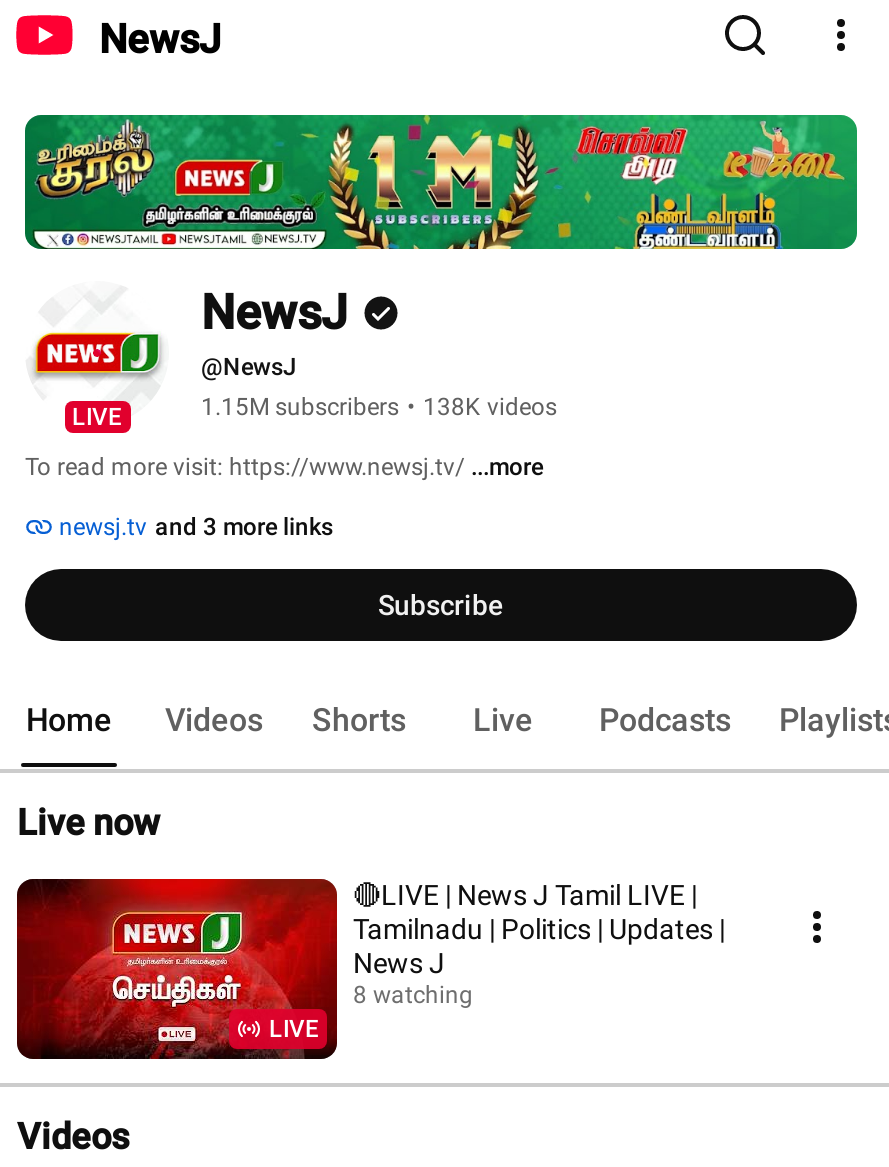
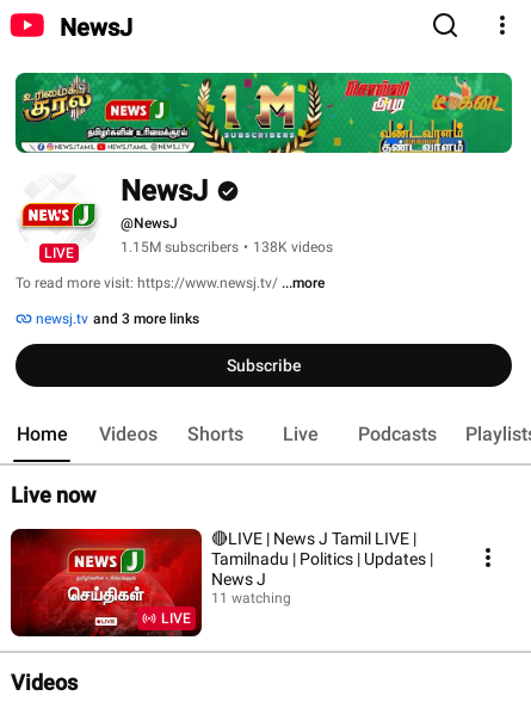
[353,981,473,1009] 8 watching -> [211,590,291,607] 11 watching

